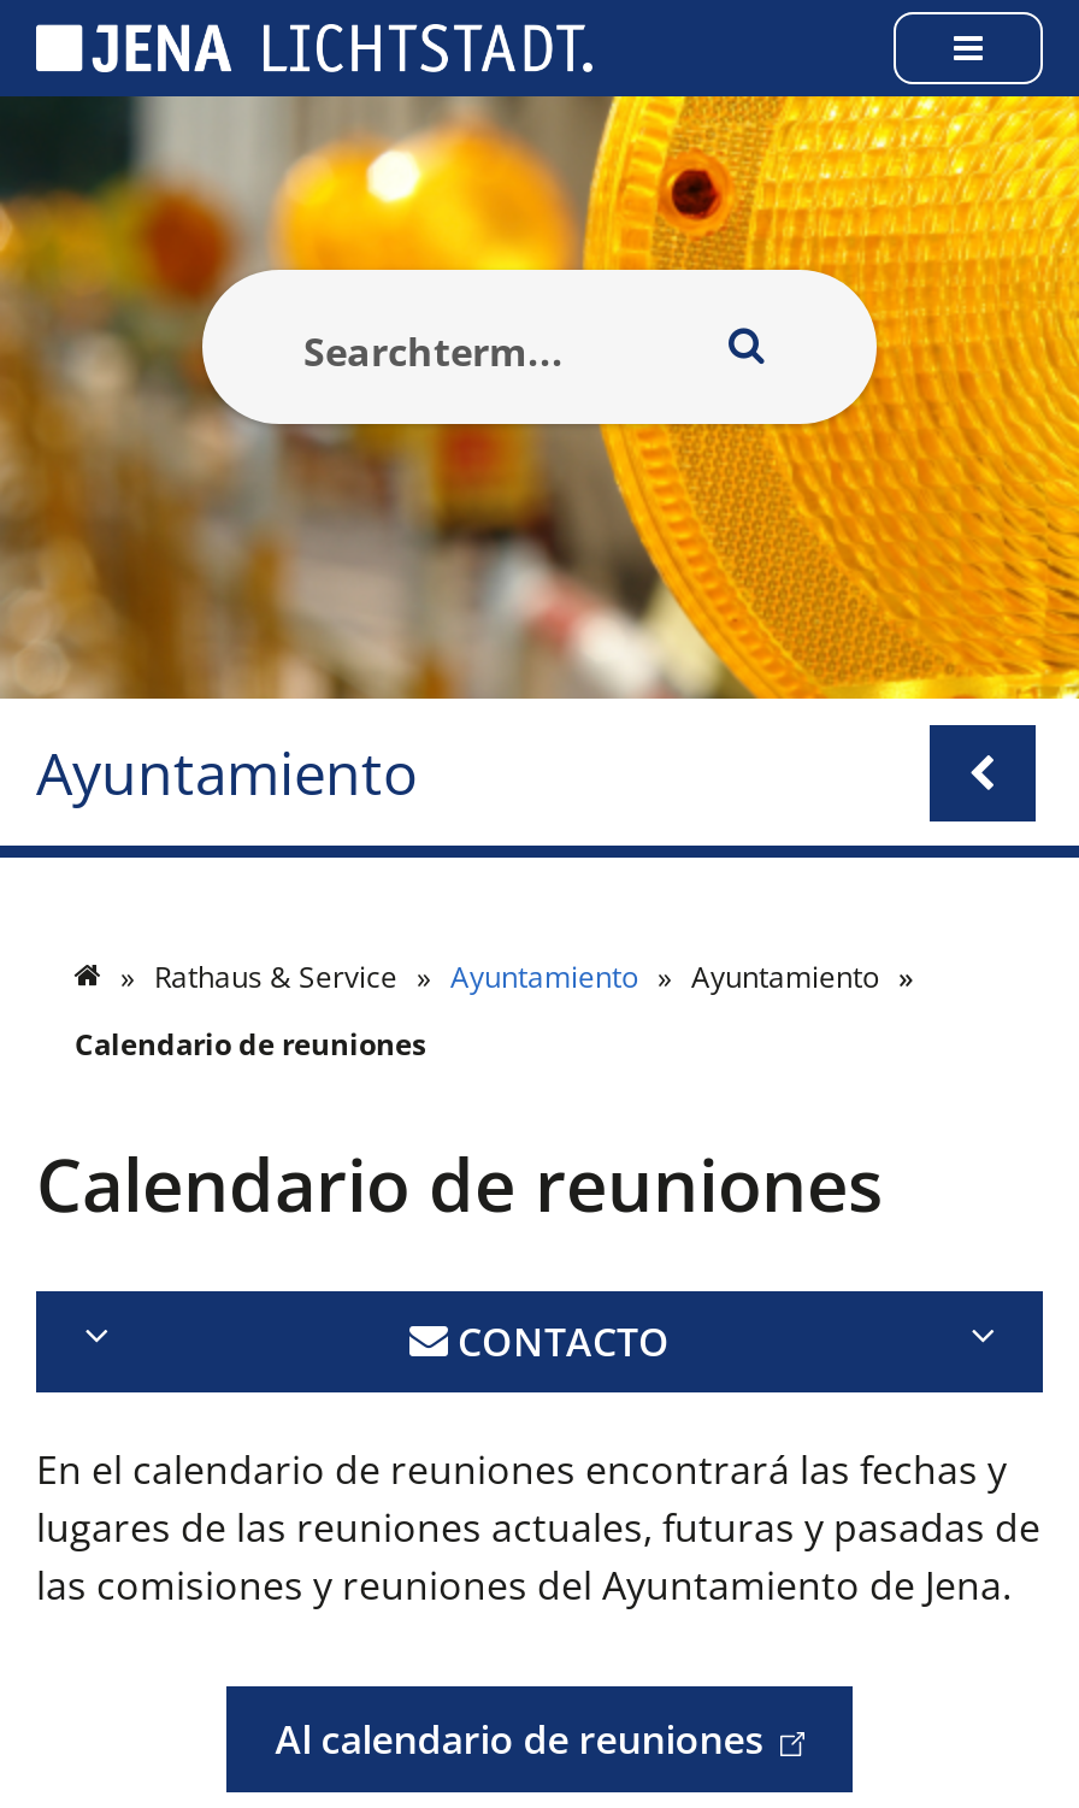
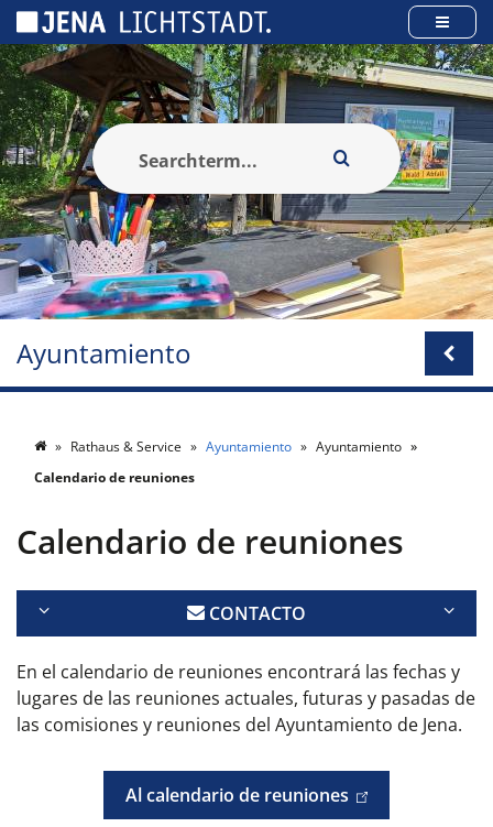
[7,94,1072,701] [image] -> [3,43,490,320] [image]

